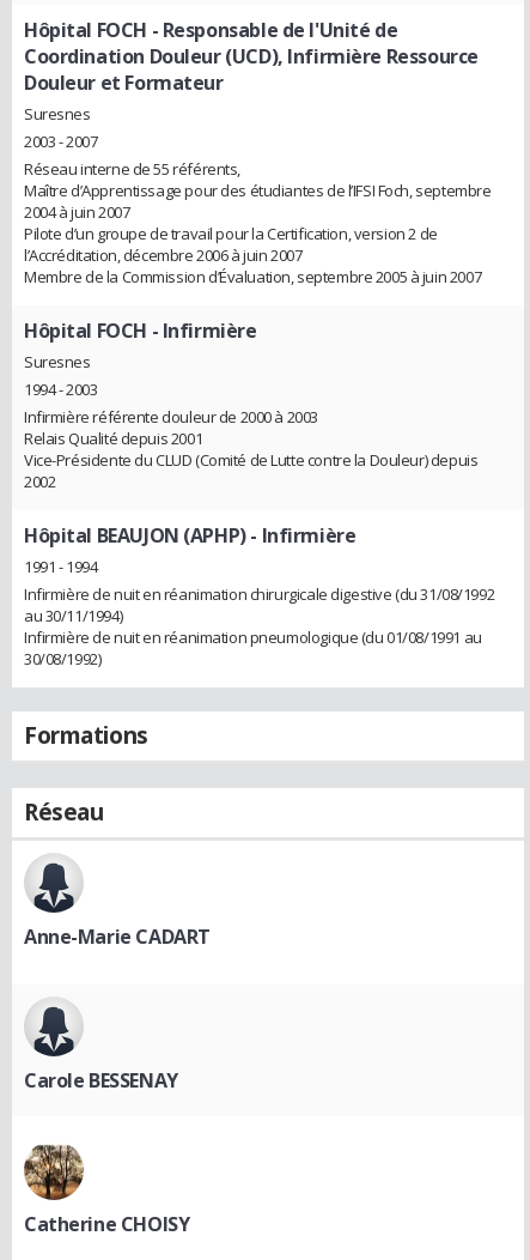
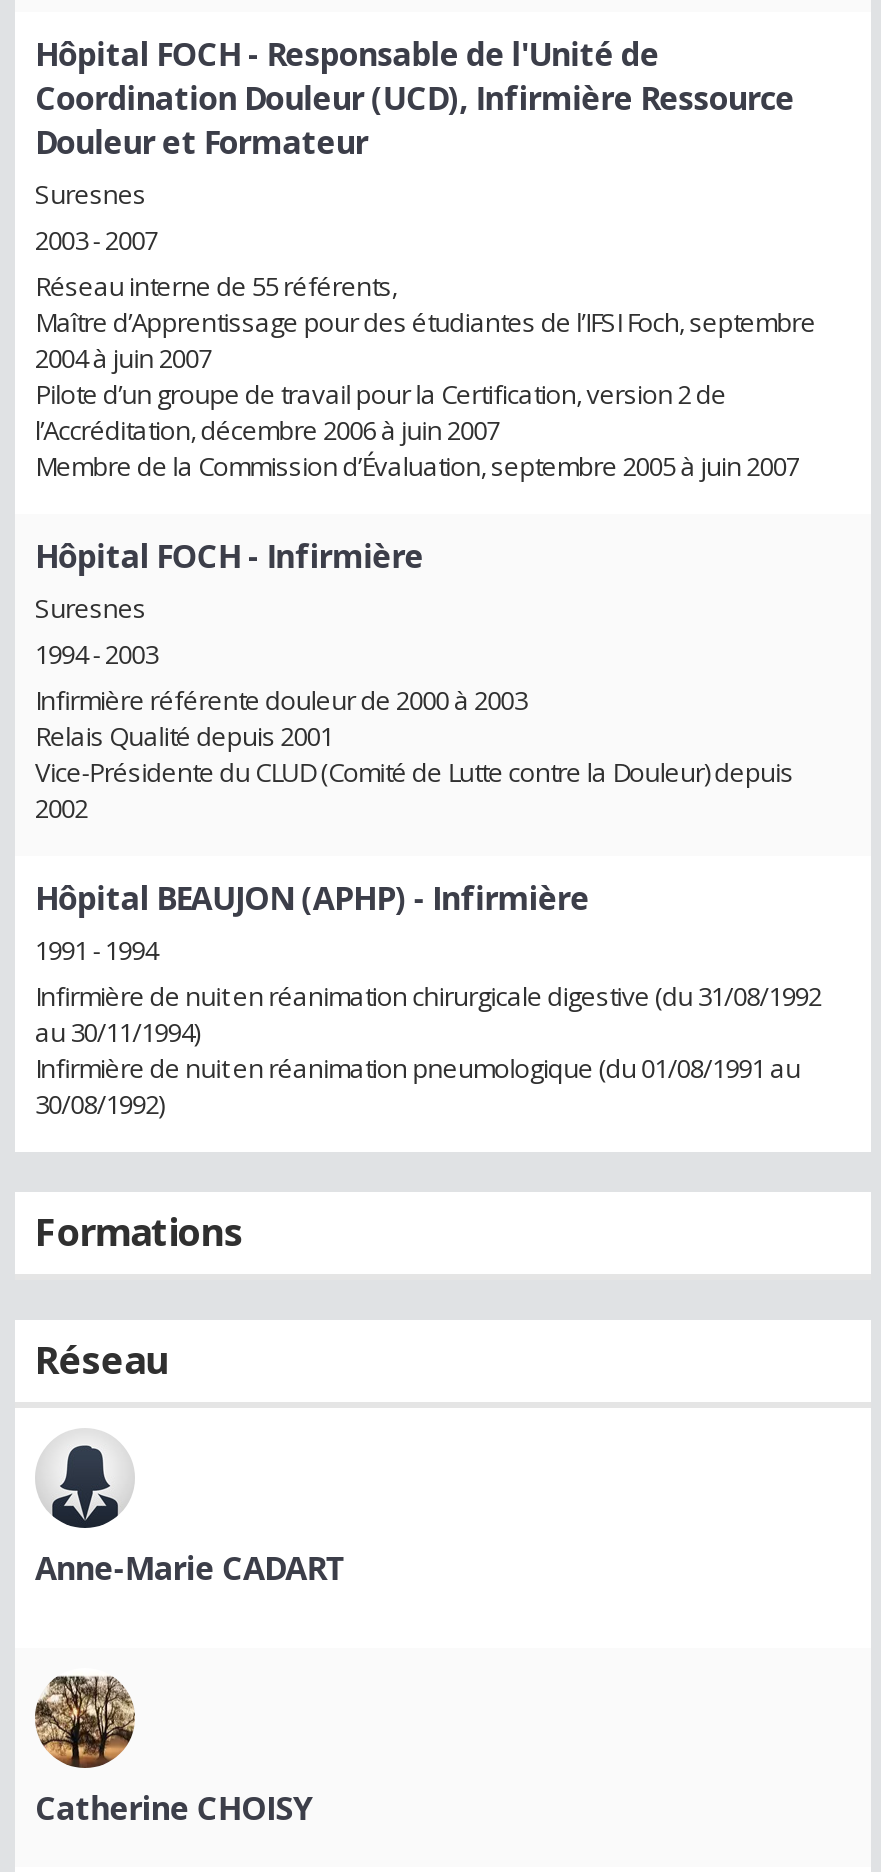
[24,1067,178,1093] Carole BESSENAY -> none

